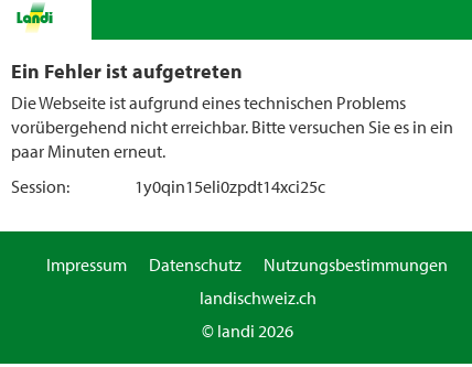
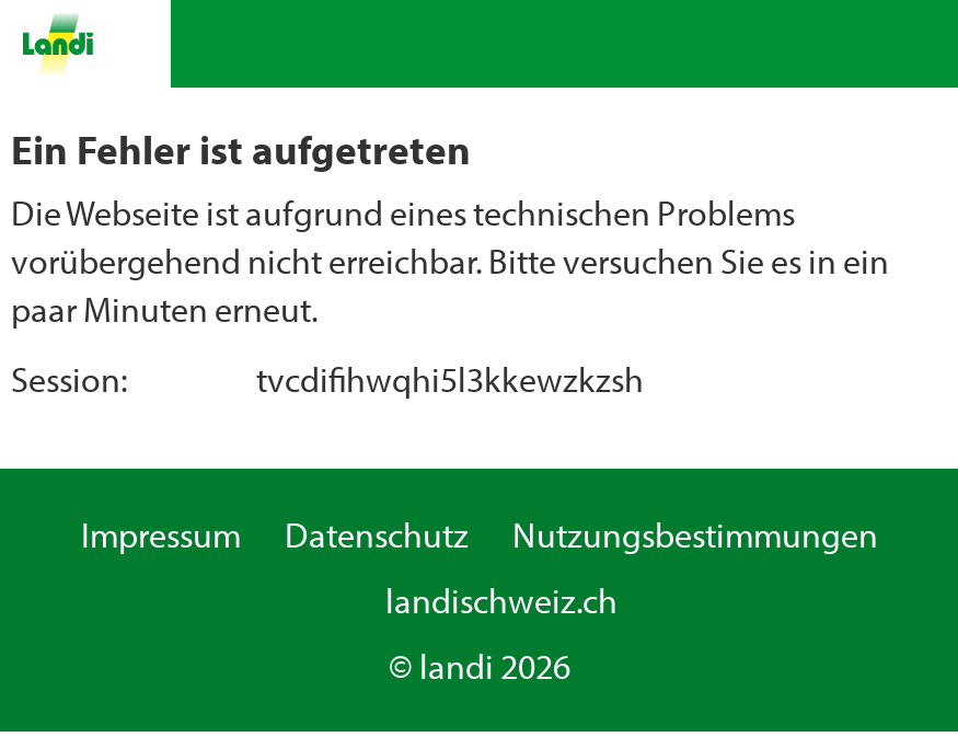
[135,175,325,197] 1y0qin15eli0zpdt14xci25c -> [256,357,644,401] tvcdifihwqhi5l3kkewzkzsh

